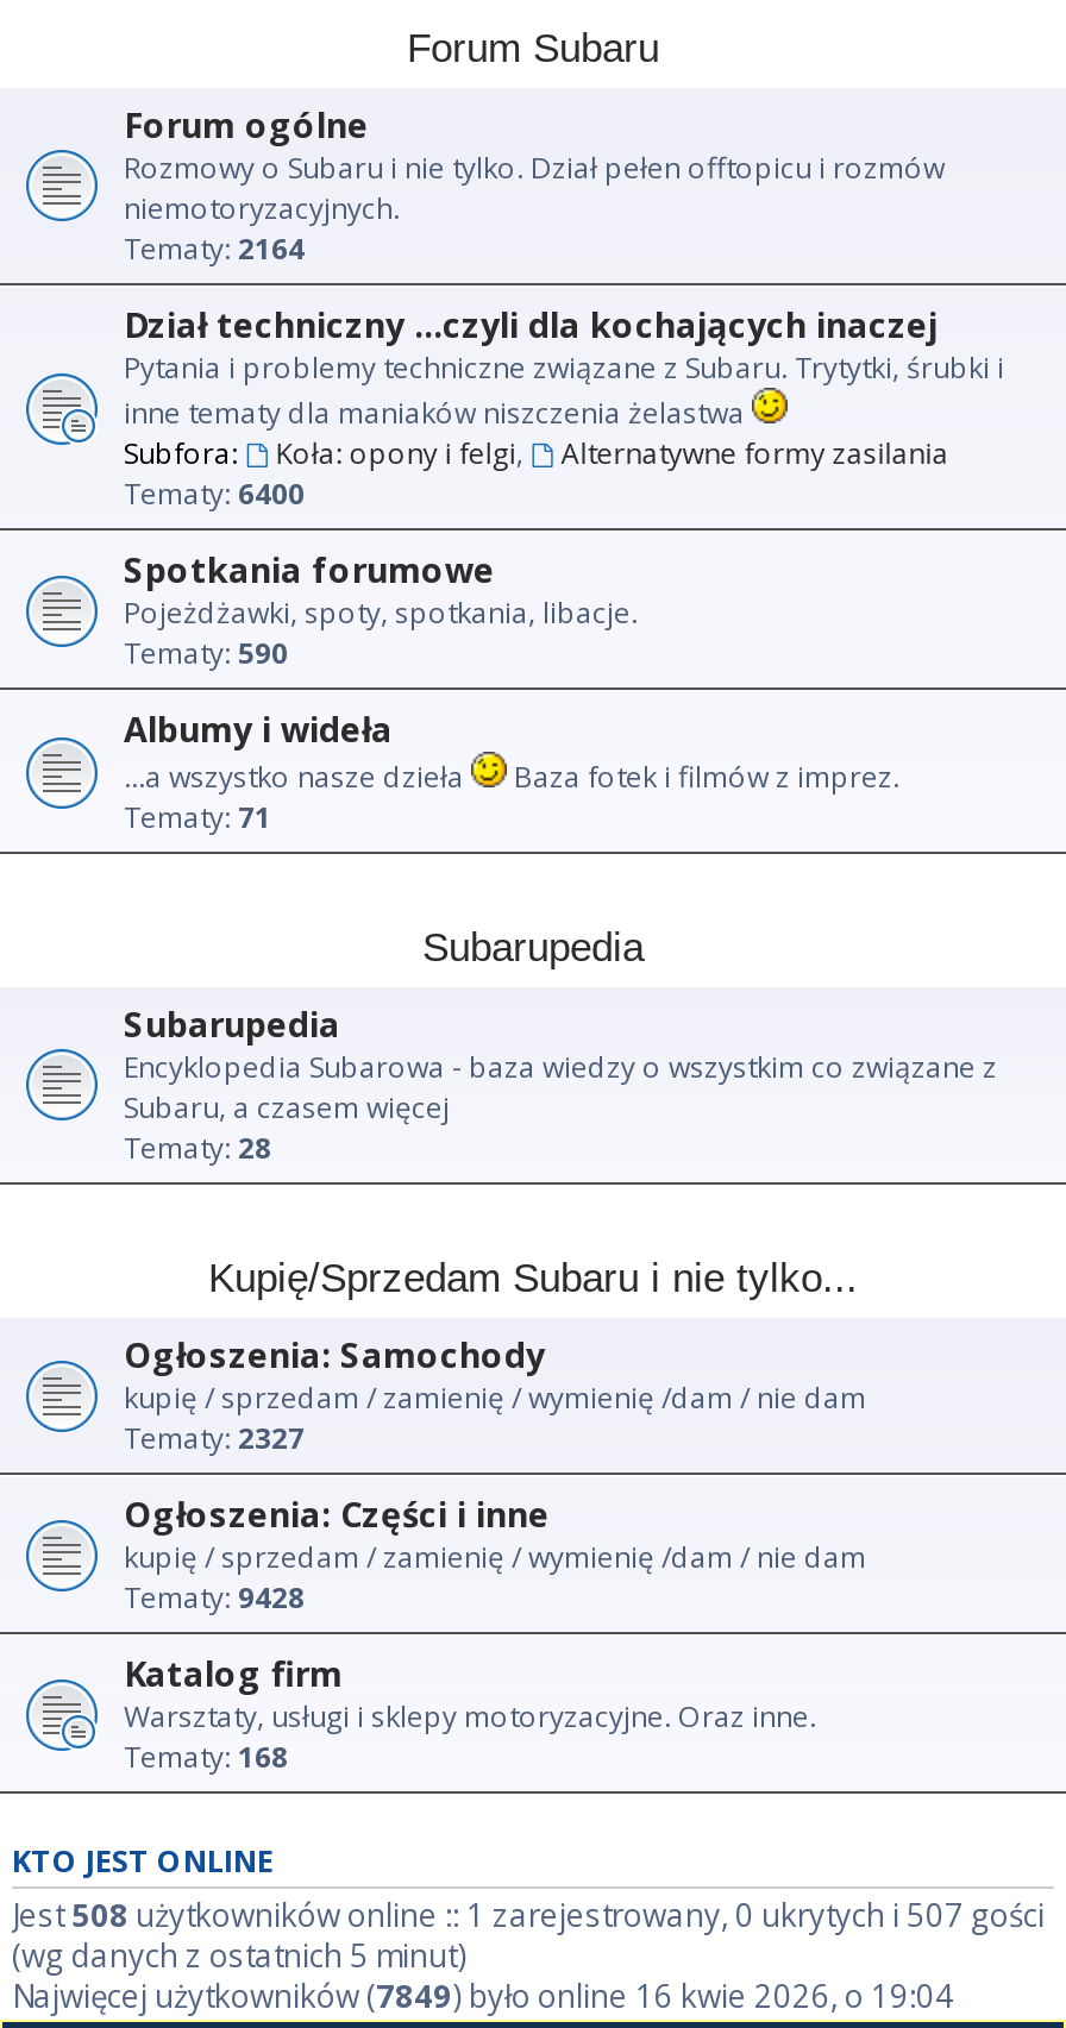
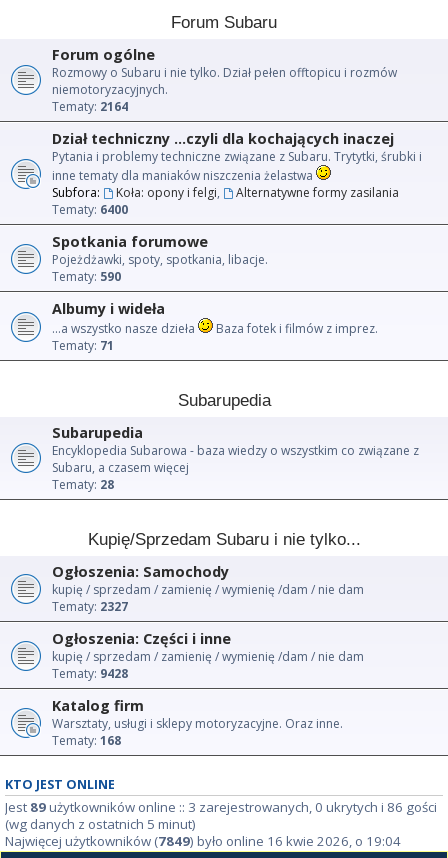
[12,1894,1045,1937] Jest508 użytkowników online :: 1 zarejestrowany, 0 ukrytych i 507 gości -> [5,798,437,816] Jest89 użytkowników online :: 3 zarejestrowanych, 0 ukrytych i 86 gości

